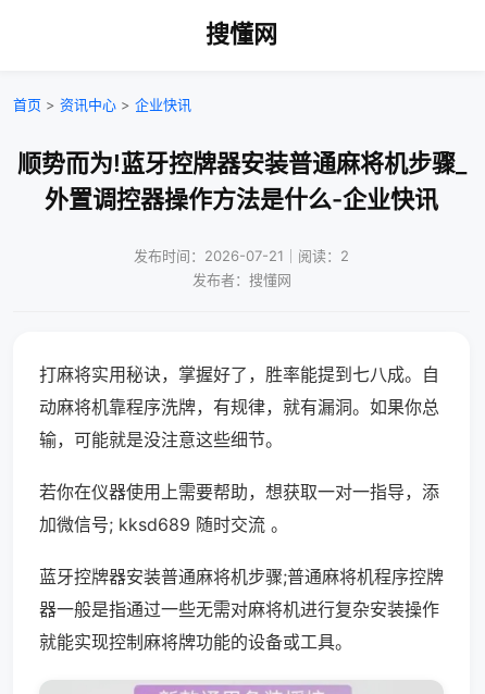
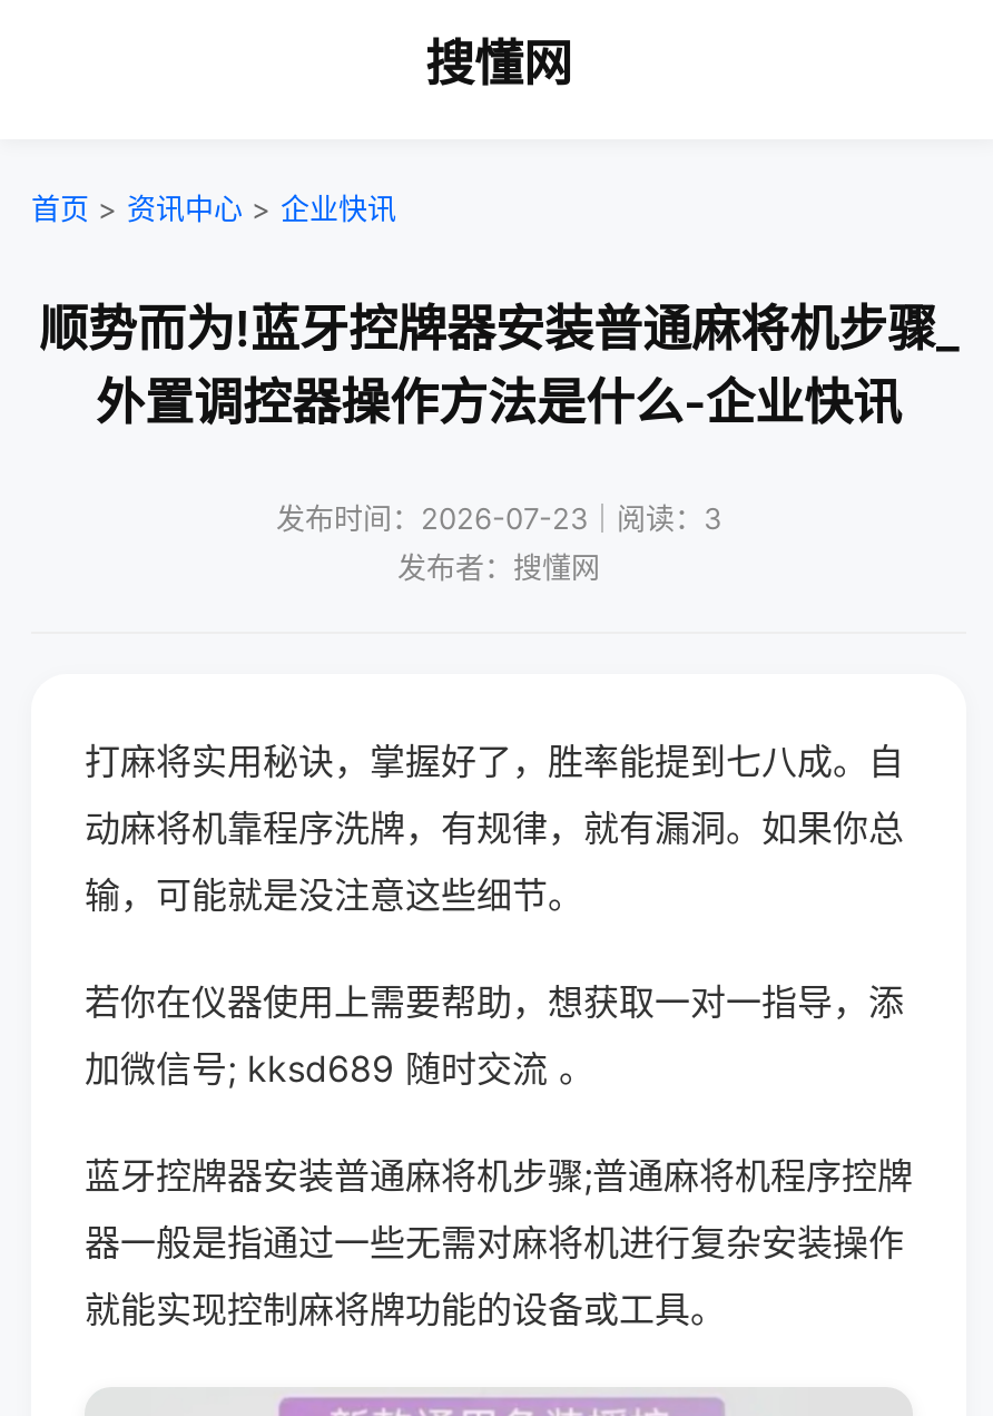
[134,247,349,264] 发布时间：2026-07-21｜阅读：2 -> [276,500,721,536] 发布时间：2026-07-23｜阅读：3

